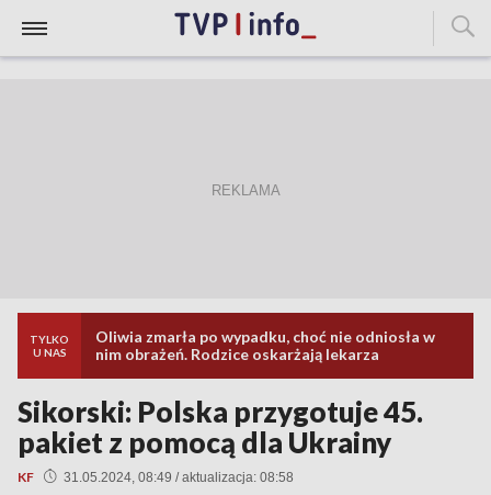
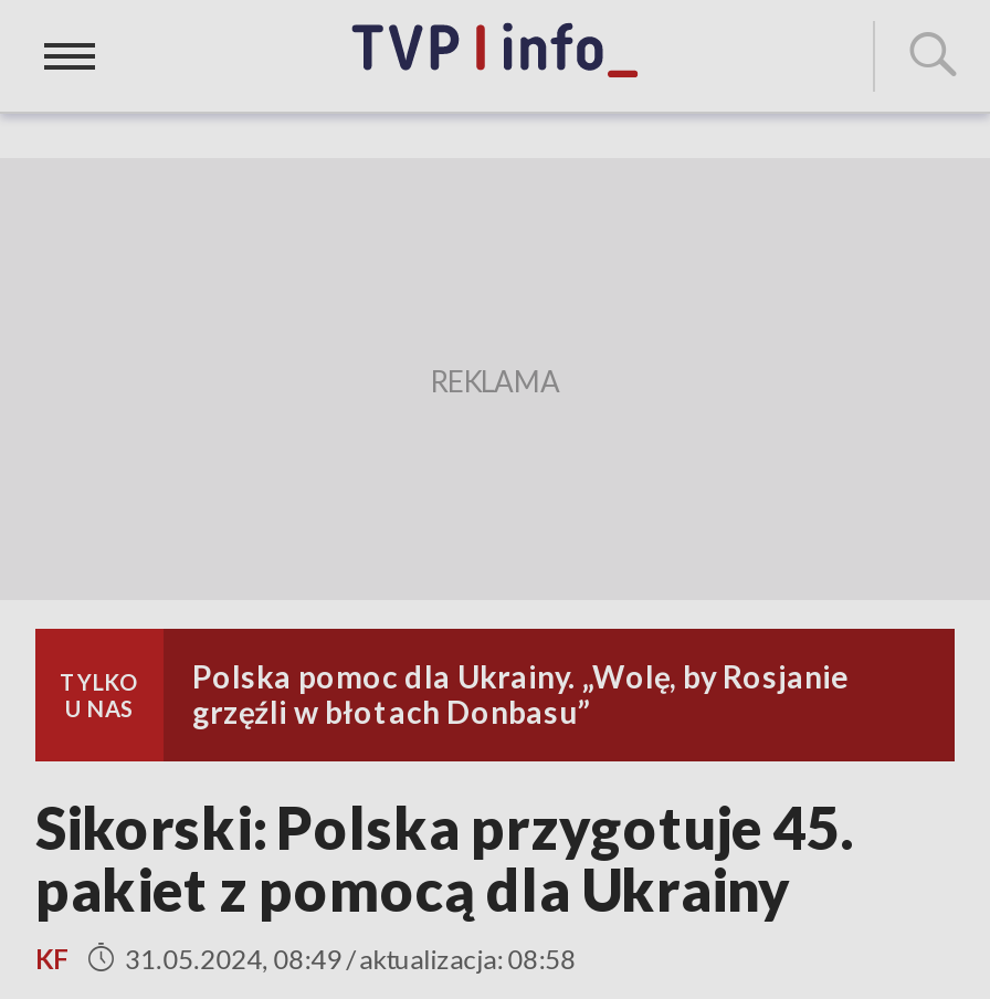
[95,327,435,363] Oliwia zmarła po wypadku, choć nie odniosła w | nim obrażeń. Rodzice oskarżają lekarza -> [192,658,849,730] Polska pomoc dla Ukrainy. „Wolę, by Rosjanie | grzęźli w błotach Donbasu”

